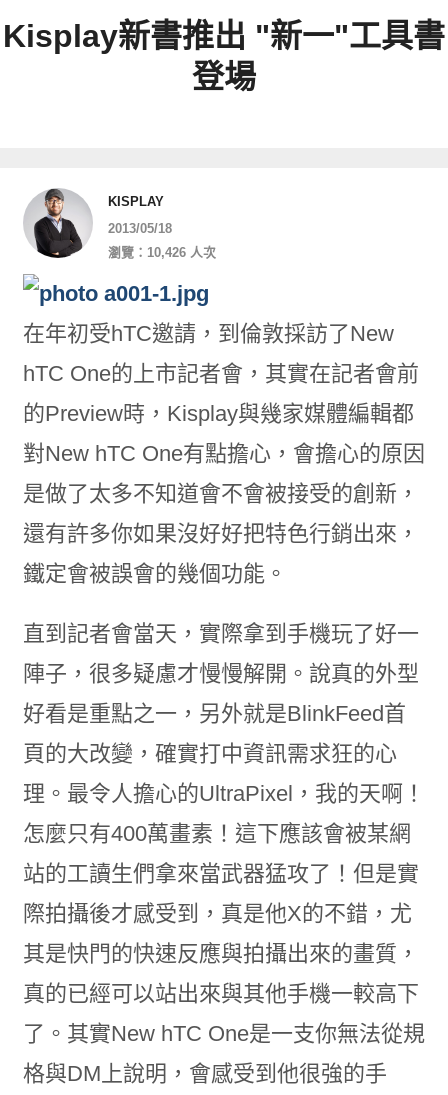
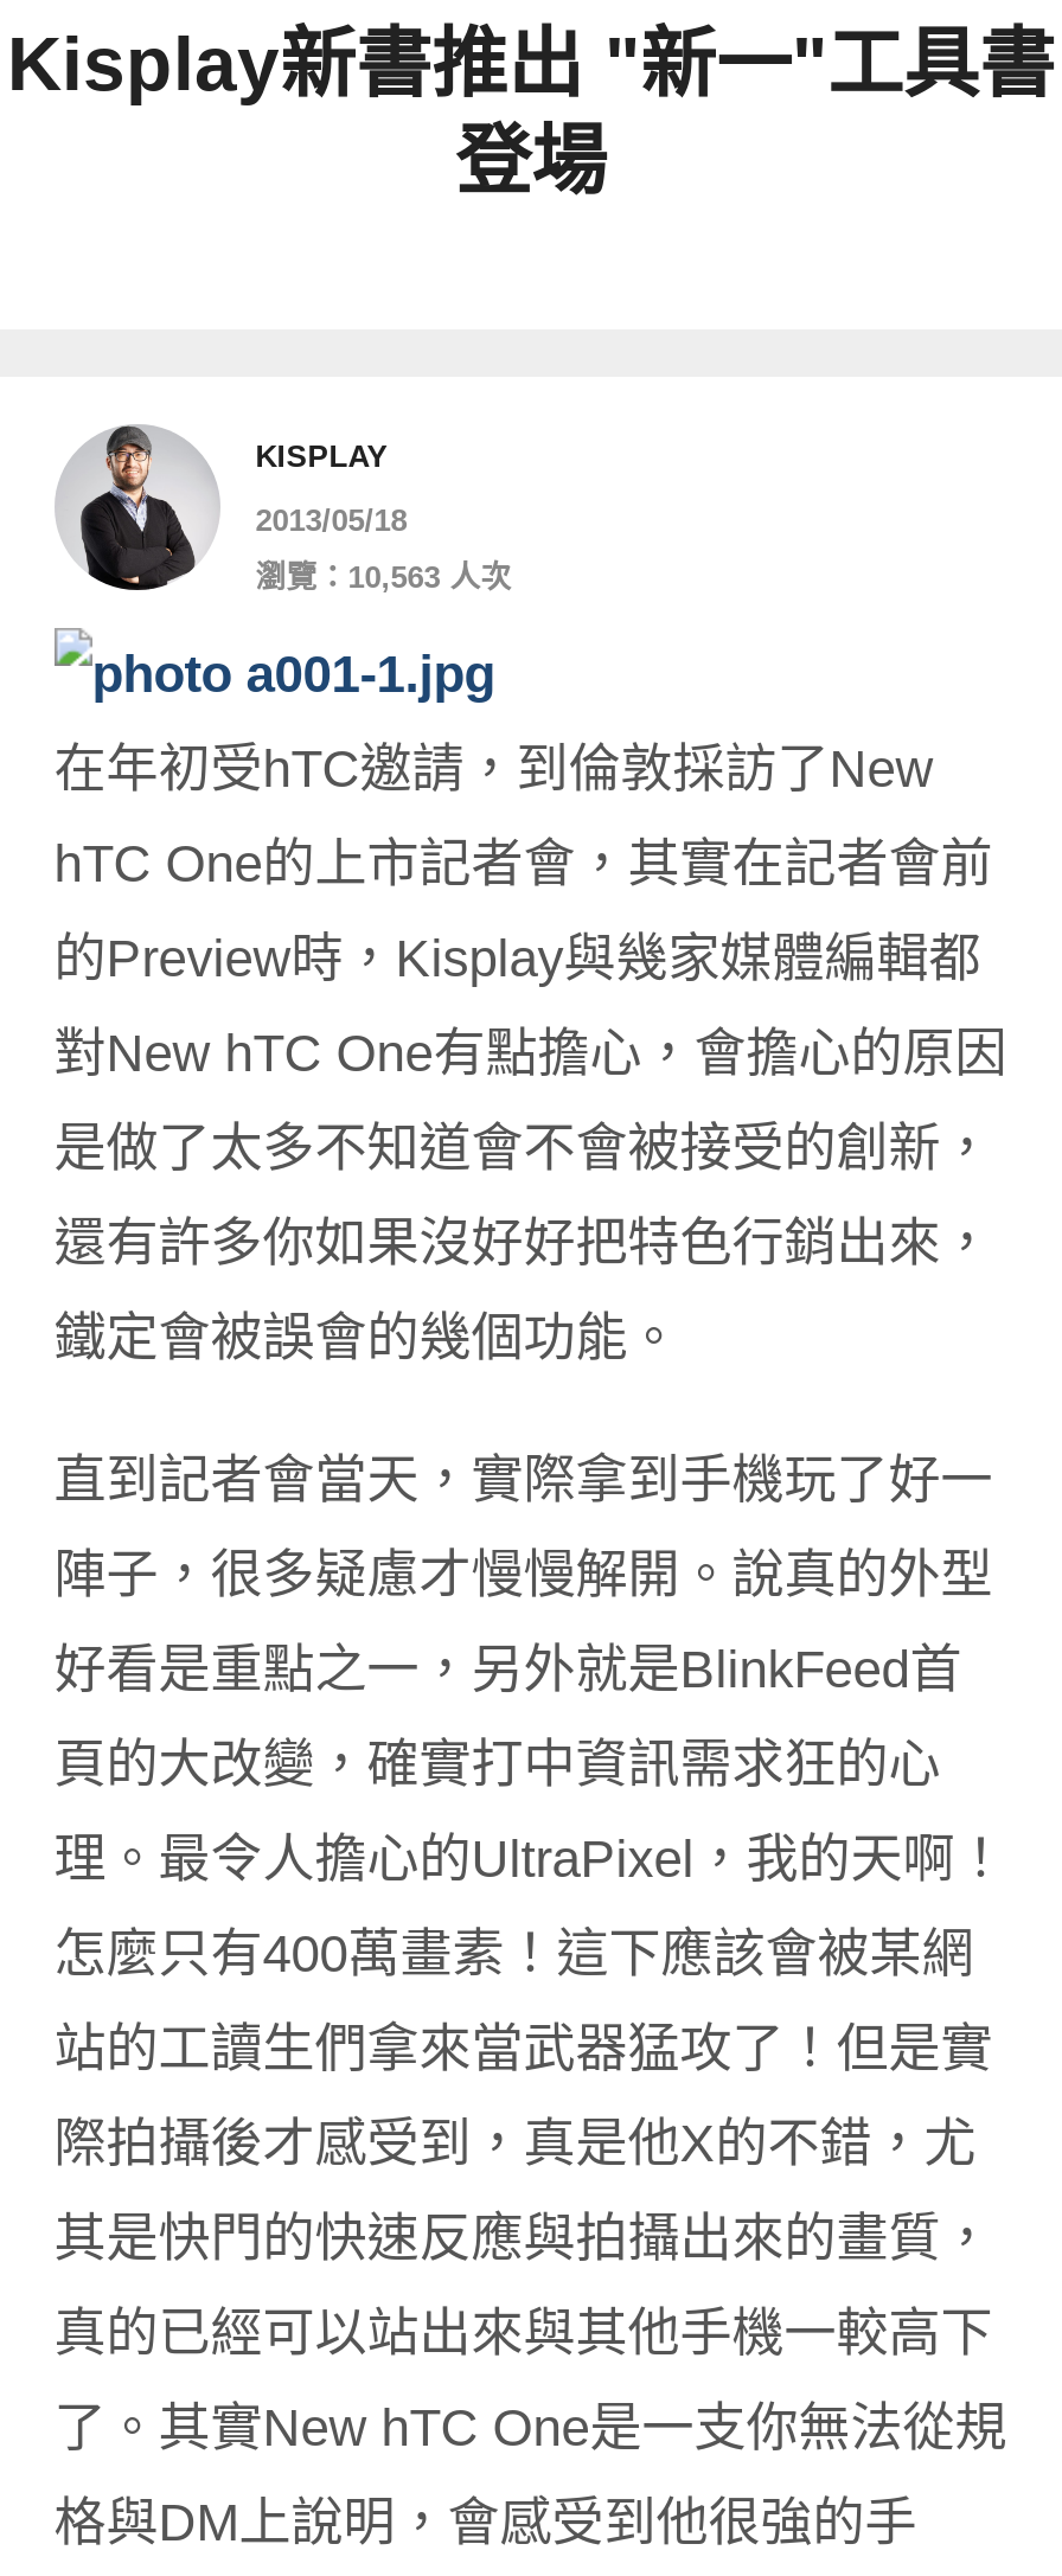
[108,245,216,260] 瀏覽：10,426 人次 -> [256,559,512,595] 瀏覽：10,563 人次

